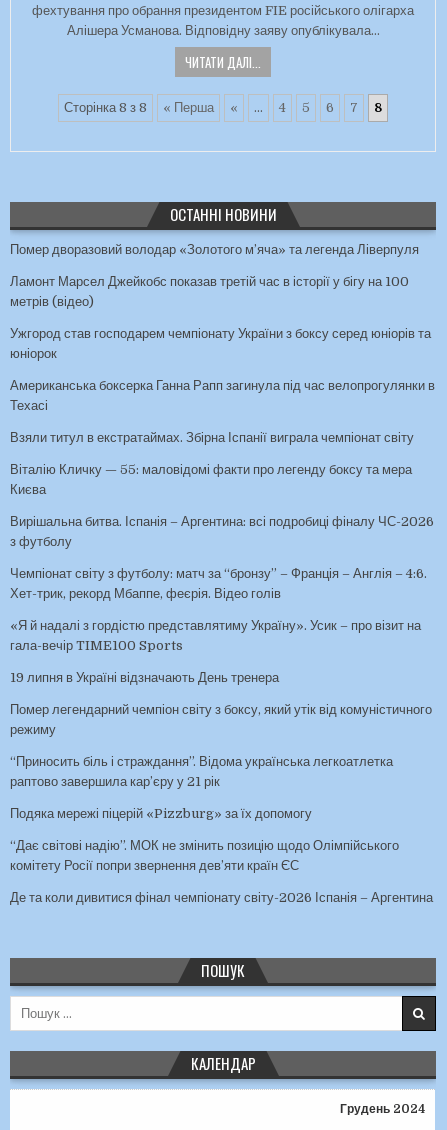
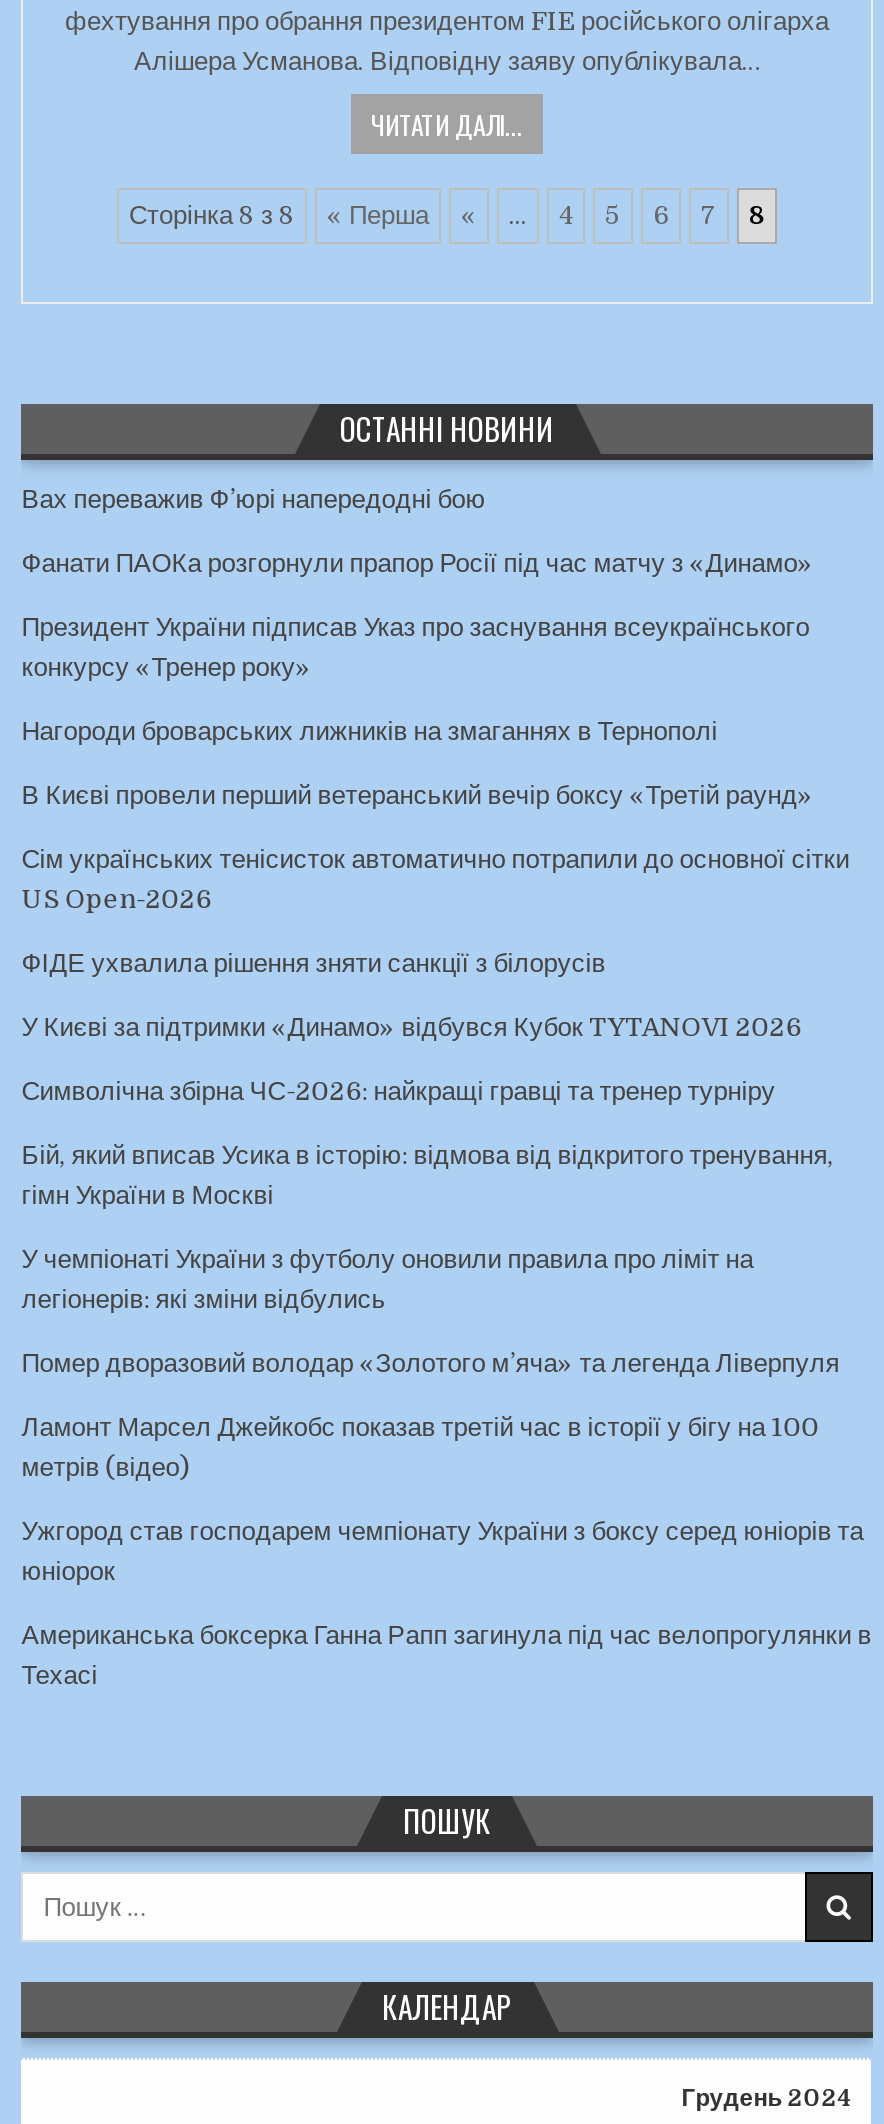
none -> [21,485,849,1315] Вах переважив Ф’юрі напередодні бою | Фанати ПАОКа розгорнули прапор Росії під час матчу з «Динамо» | Президент України підписав Указ про заснування всеукраїнського | конкурсу «Тренер року» | Нагороди броварських лижників на змаганнях в Тернополі | В Києві провели перший ветеранський вечір боксу «Третій раунд» | Сім українських тенісисток автоматично потрапили до основної сітки | US Open-2026 | ФІДЕ ухвалила рішення зняти санкції з білорусів | У Києві за підтримки «Динамо» відбувся Кубок TYTANOVI 2026 | Символічна збірна ЧС-2026: найкращі гравці та тренер турніру | Бій, який вписав Усика в історію: відмова від відкритого тренування, | гімн України в Москві | У чемпіонаті України з футболу оновили правила про ліміт на | легіонерів: які зміни відбулись
moved [10,242,435,413] -> [21,1349,871,1691]: Помер дворазовий володар «Золотого м’яча» та легенда Ліверпуля | Ламонт Марсел Джейкобс показав третій час в історії у бігу на 100 | метрів (відео) | Ужгород став господарем чемпіонату України з боксу серед юніорів та | юніорок | Американська боксерка Ганна Рапп загинула під час велопрогулянки в | Техасі
[10,430,434,905] Взяли титул в екстратаймах. Збірна Іспанії виграла чемпіонат світу | Віталію Кличку — 55: маловідомі факти про легенду боксу та мера | Києва | Вирішальна битва. Іспанія – Аргентина: всі подробиці фіналу ЧС-2026 | з футболу | Чемпіонат світу з футболу: матч за “бронзу” – Франція – Англія – 4:6. | Хет-трик, рекорд Мбаппе, феєрія. Відео голів | «Я й надалі з гордістю представлятиму Україну». Усик – про візит на | гала-вечір TIME100 Sports | 19 липня в Україні відзначають День тренера | Помер легендарний чемпіон світу з боксу, який утік від комуністичного | режиму | “Приносить біль і страждання”. Відома українська легкоатлетка | раптово завершила кар’єру у 21 рік | Подяка мережі піцерій «Pizzburg» за їх допомогу | “Дає світові надію”. МОК не змінить позицію щодо Олімпійського | комітету Росії попри звернення дев’яти країн ЄС | Де та коли дивитися фінал чемпіонату світу-2026 Іспанія – Аргентина -> none

